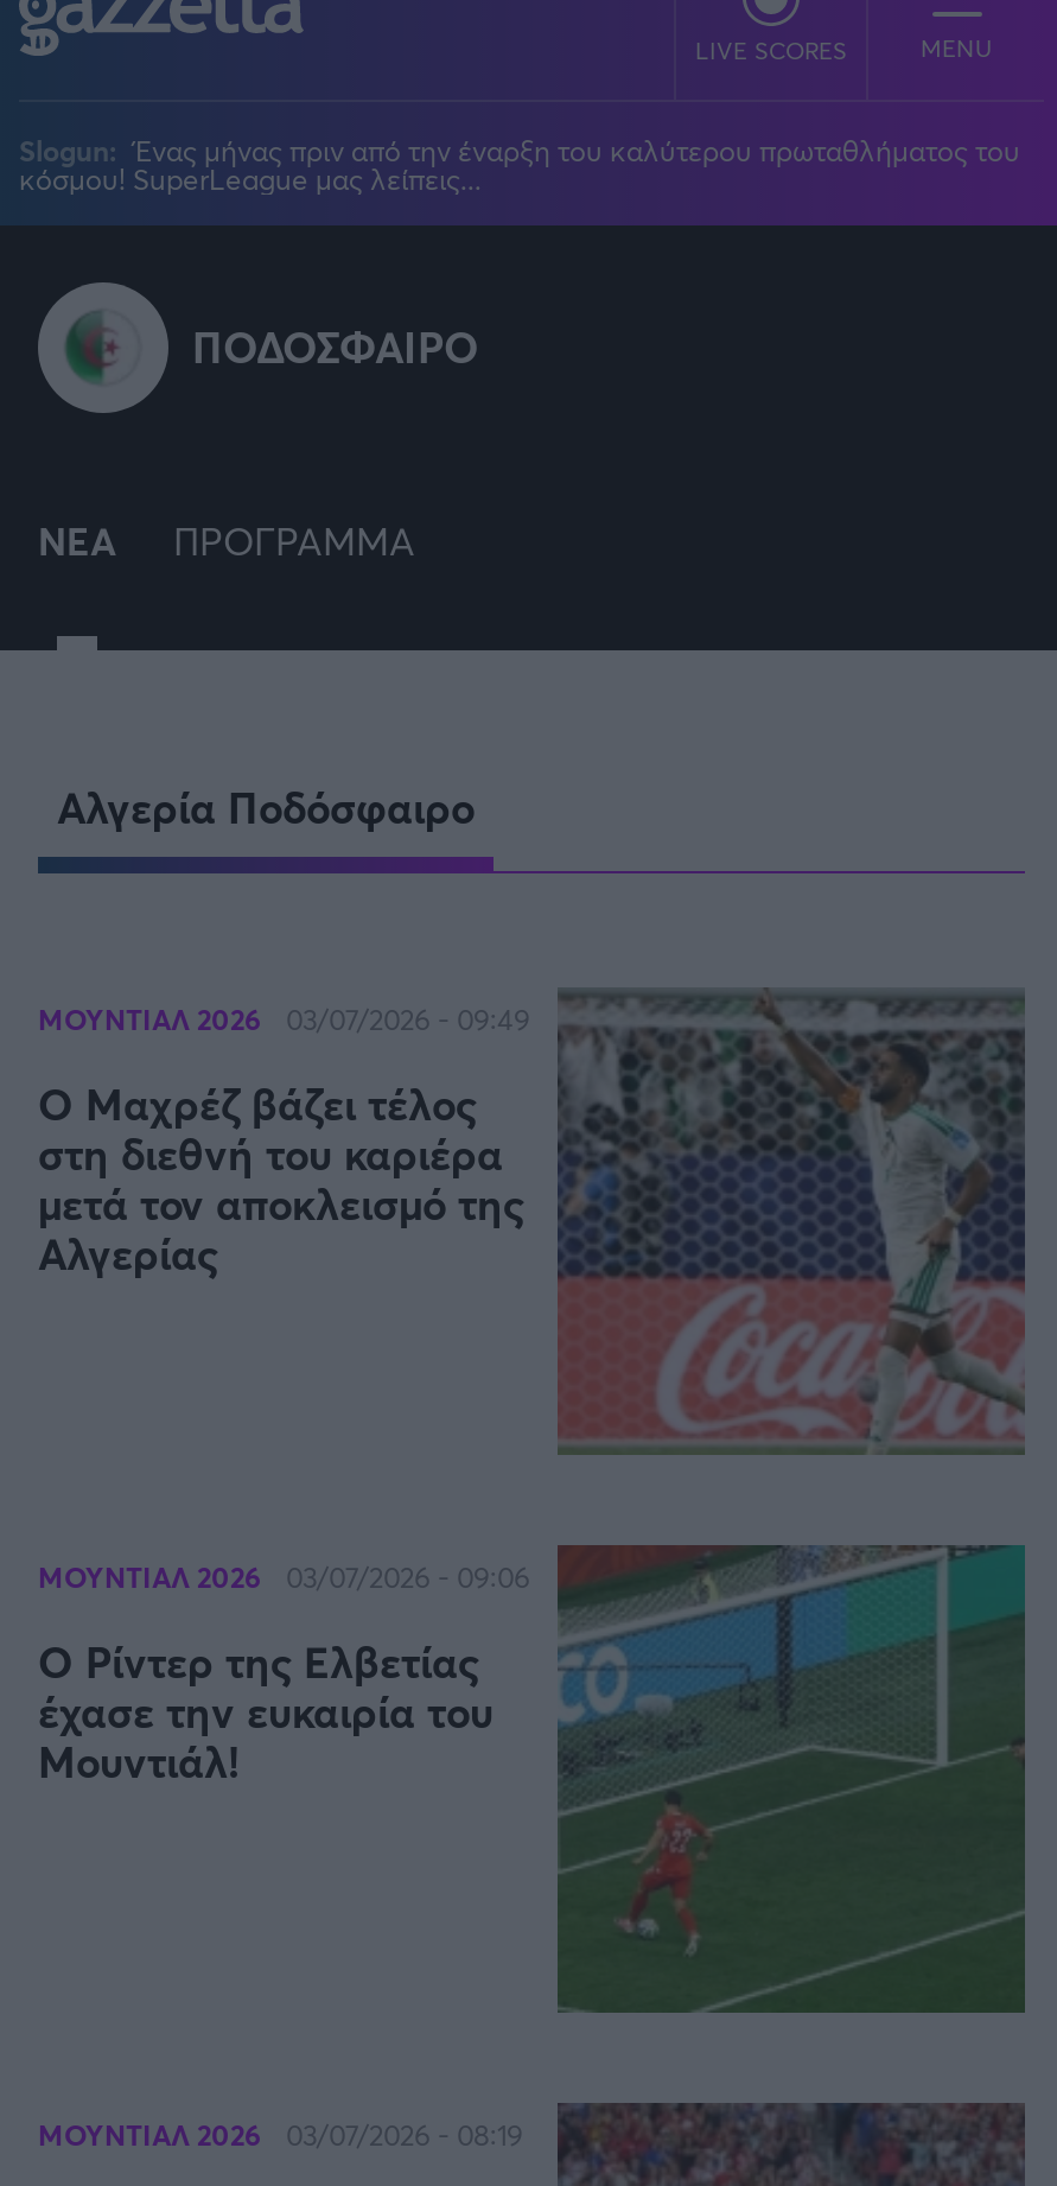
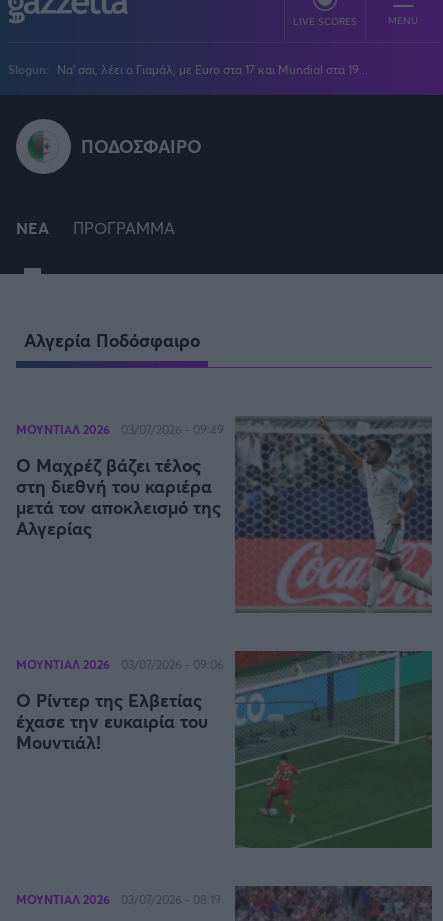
[19,129,1020,196] Slogun: Ένας μήνας πριν από την έναρξη του καλύτερου πρωταθλήματος του | κόσμου! SuperLeague μας λείπεις... -> [8,60,368,76] Slogun: Να' σαι, λέει ο Γιαμάλ, με Euro στα 17 και Mundial στα 19...

